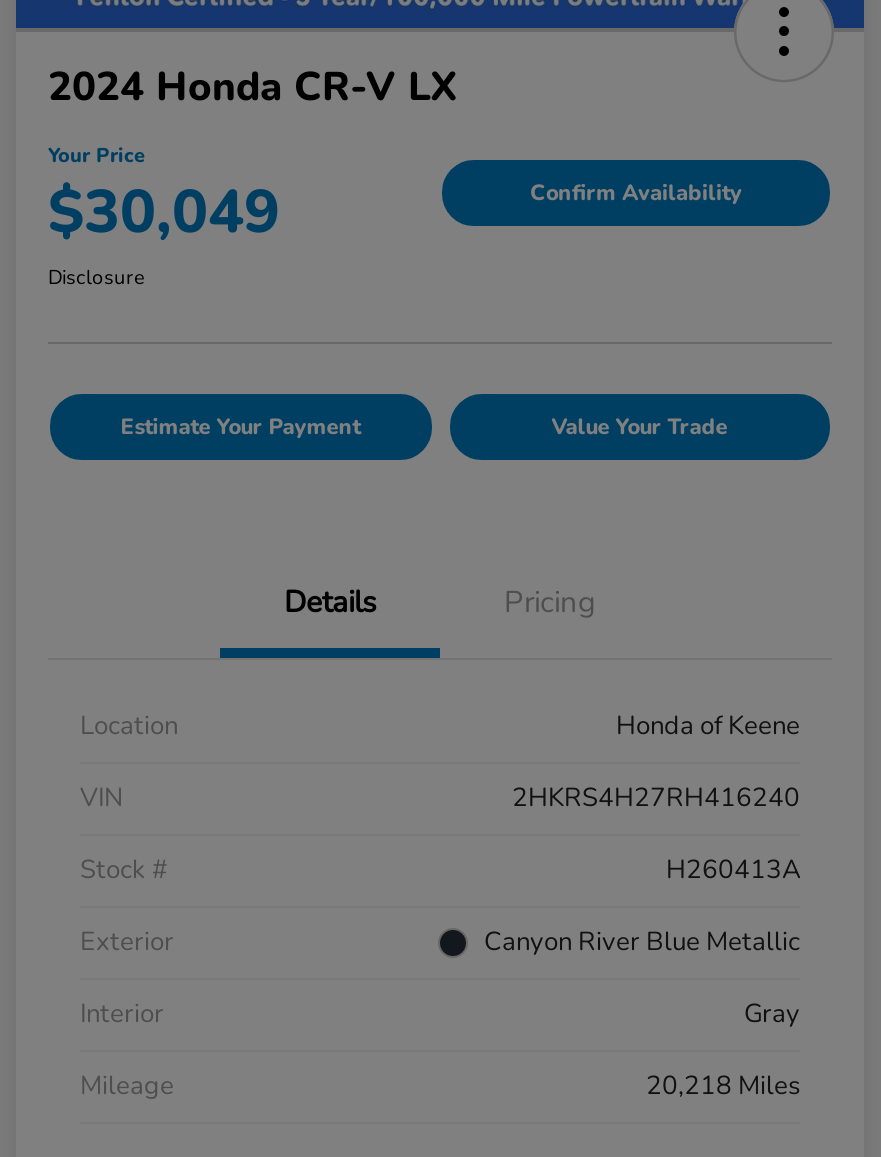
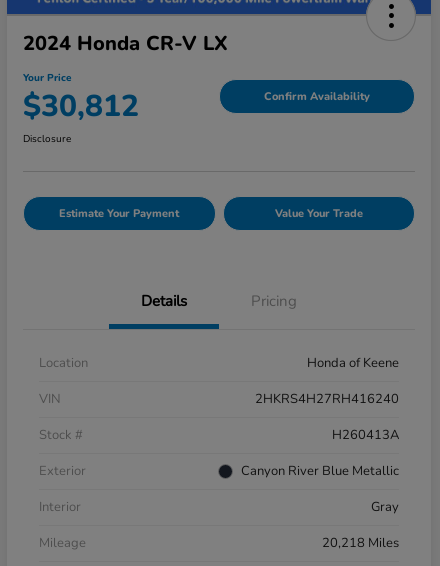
[48,171,280,253] $30,049 -> [23,86,139,127] $30,812

